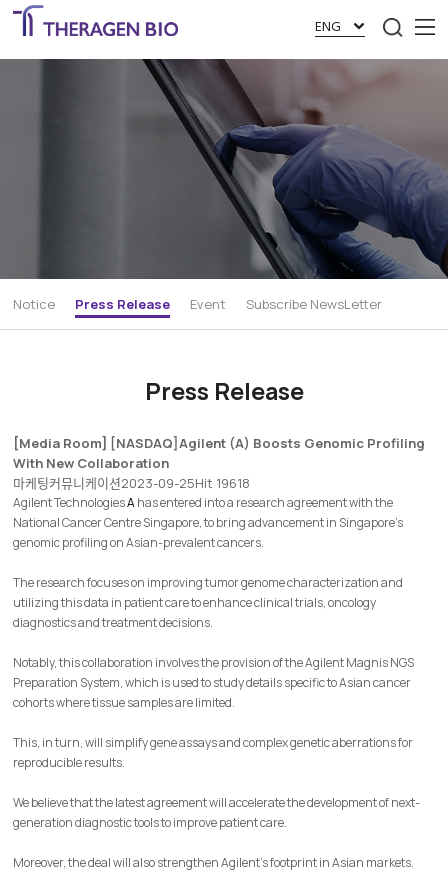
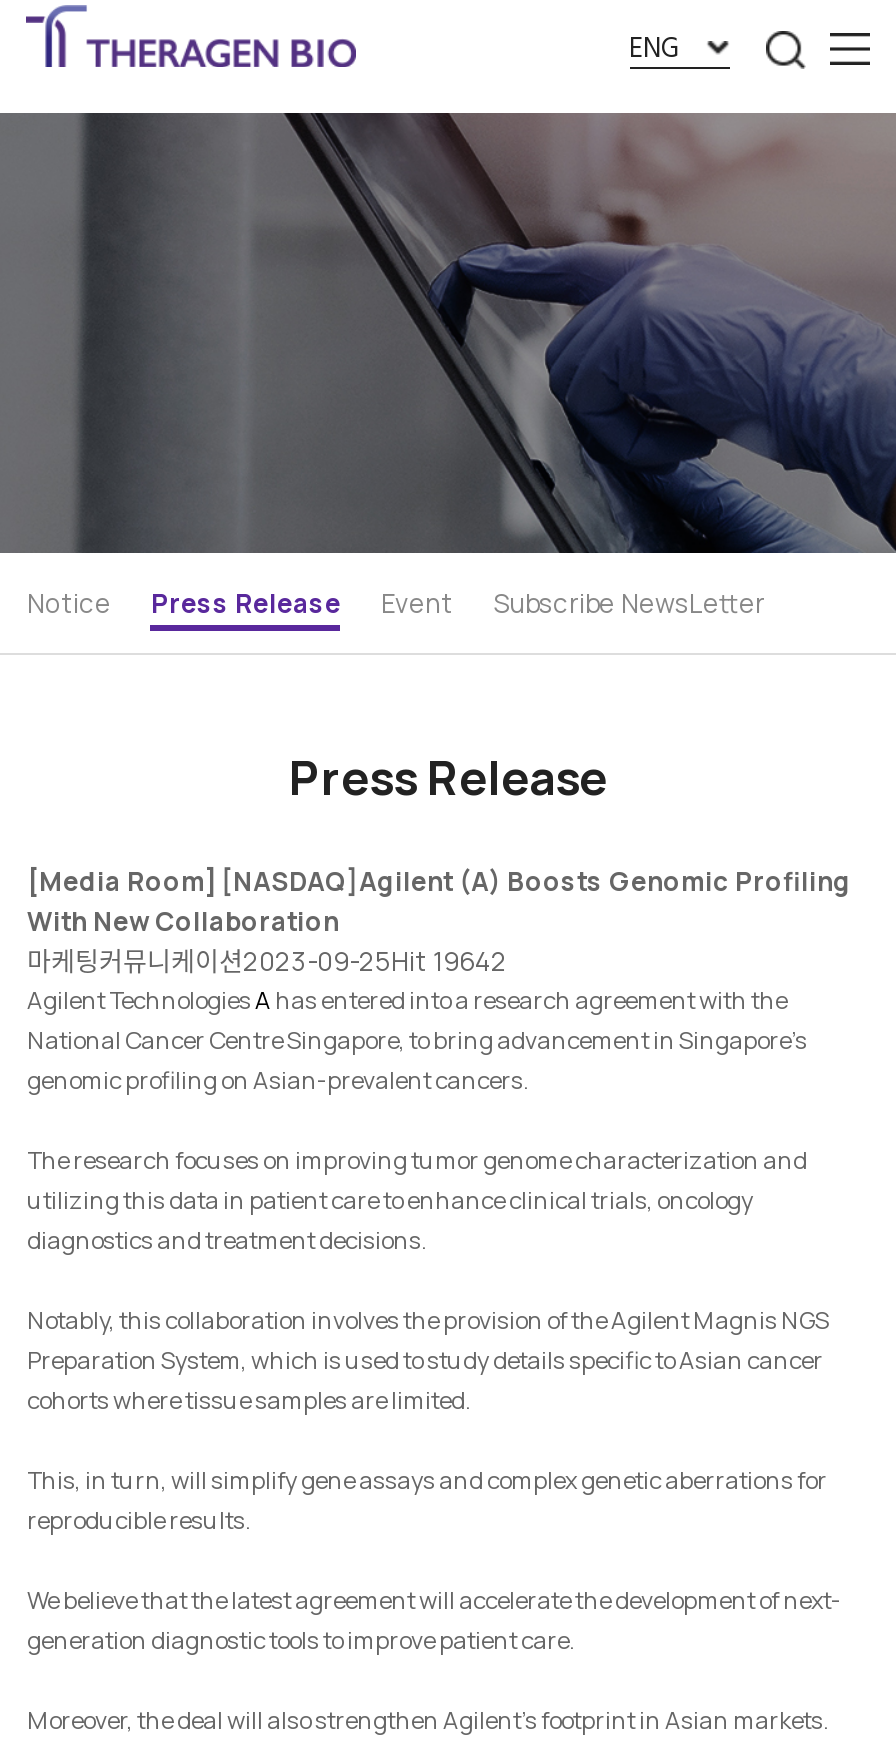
[13,474,250,492] 마케팅커뮤니케이션2023-09-25Hit 19618 -> [27,943,507,979] 마케팅커뮤니케이션2023-09-25Hit 19642

